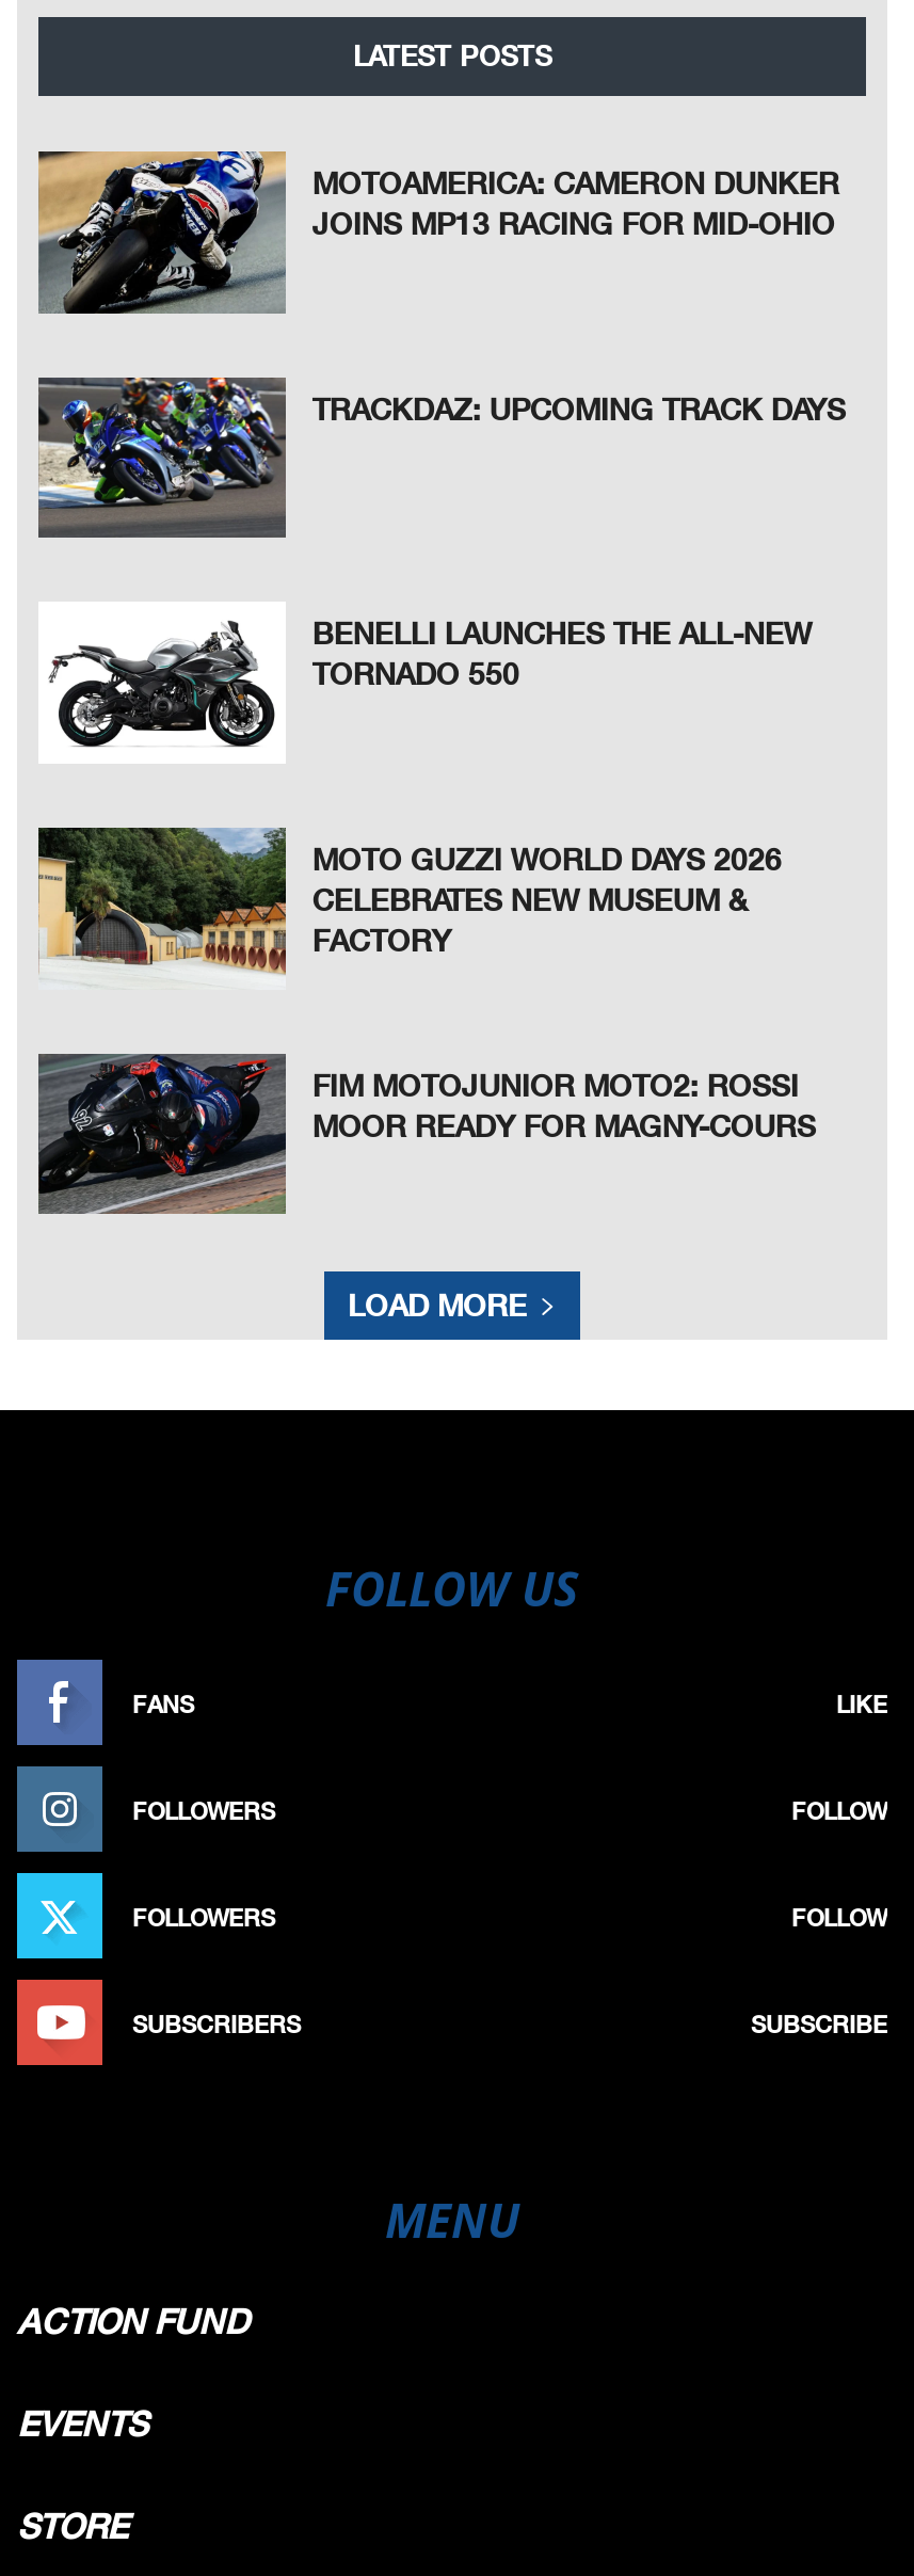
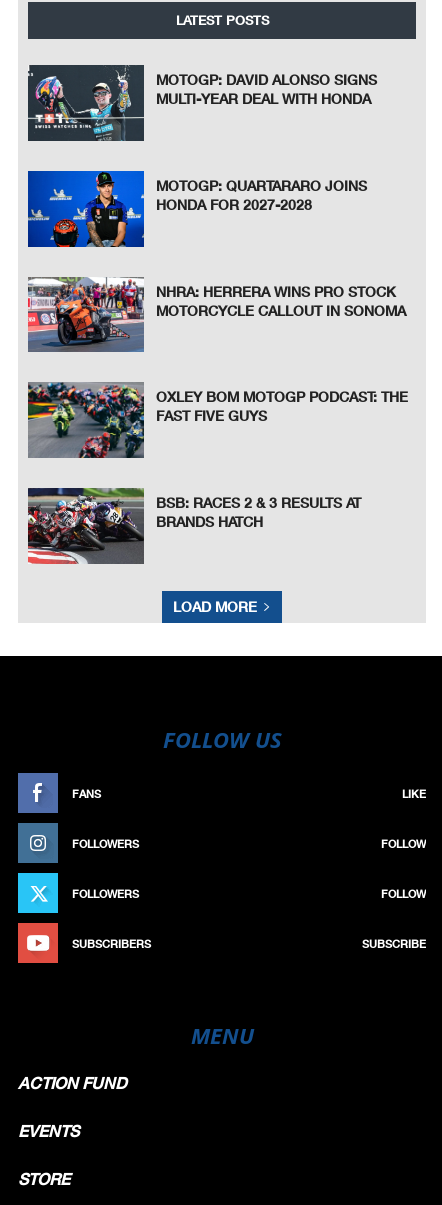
[38,150,839,315] [image] | MOTOAMERICA: CAMERON DUNKER | JOINS MP13 RACING FOR MID-OHIO -> [27,64,377,141] [image] | MOTOGP: DAVID ALONSO SIGNS | MULTI-YEAR DEAL WITH HONDA
[36,374,846,539] [image] | TRACKDAZ: UPCOMING TRACK DAYS -> [27,170,367,248] [image] | MOTOGP: QUARTARARO JOINS | HONDA FOR 2027-2028
[38,603,811,763] [image] | BENELLI LAUNCHES THE ALL-NEW | TORNADO 550 -> [27,276,406,353] [image] | NHRA: HERRERA WINS PRO STOCK | MOTORCYCLE CALLOUT IN SONOMA
[38,827,782,989] [image] | MOTO GUZZI WORLD DAYS 2026 | CELEBRATES NEW MUSEUM & | FACTORY -> [27,382,408,459] [image] | OXLEY BOM MOTOGP PODCAST: THE | FAST FIVE GUYS
[36,1053,816,1215] [image] | FIM MOTOJUNIOR MOTO2: ROSSI | MOOR READY FOR MAGNY-COURS -> [27,488,361,565] [image] | BSB: RACES 2 & 3 RESULTS AT | BRANDS HATCH

